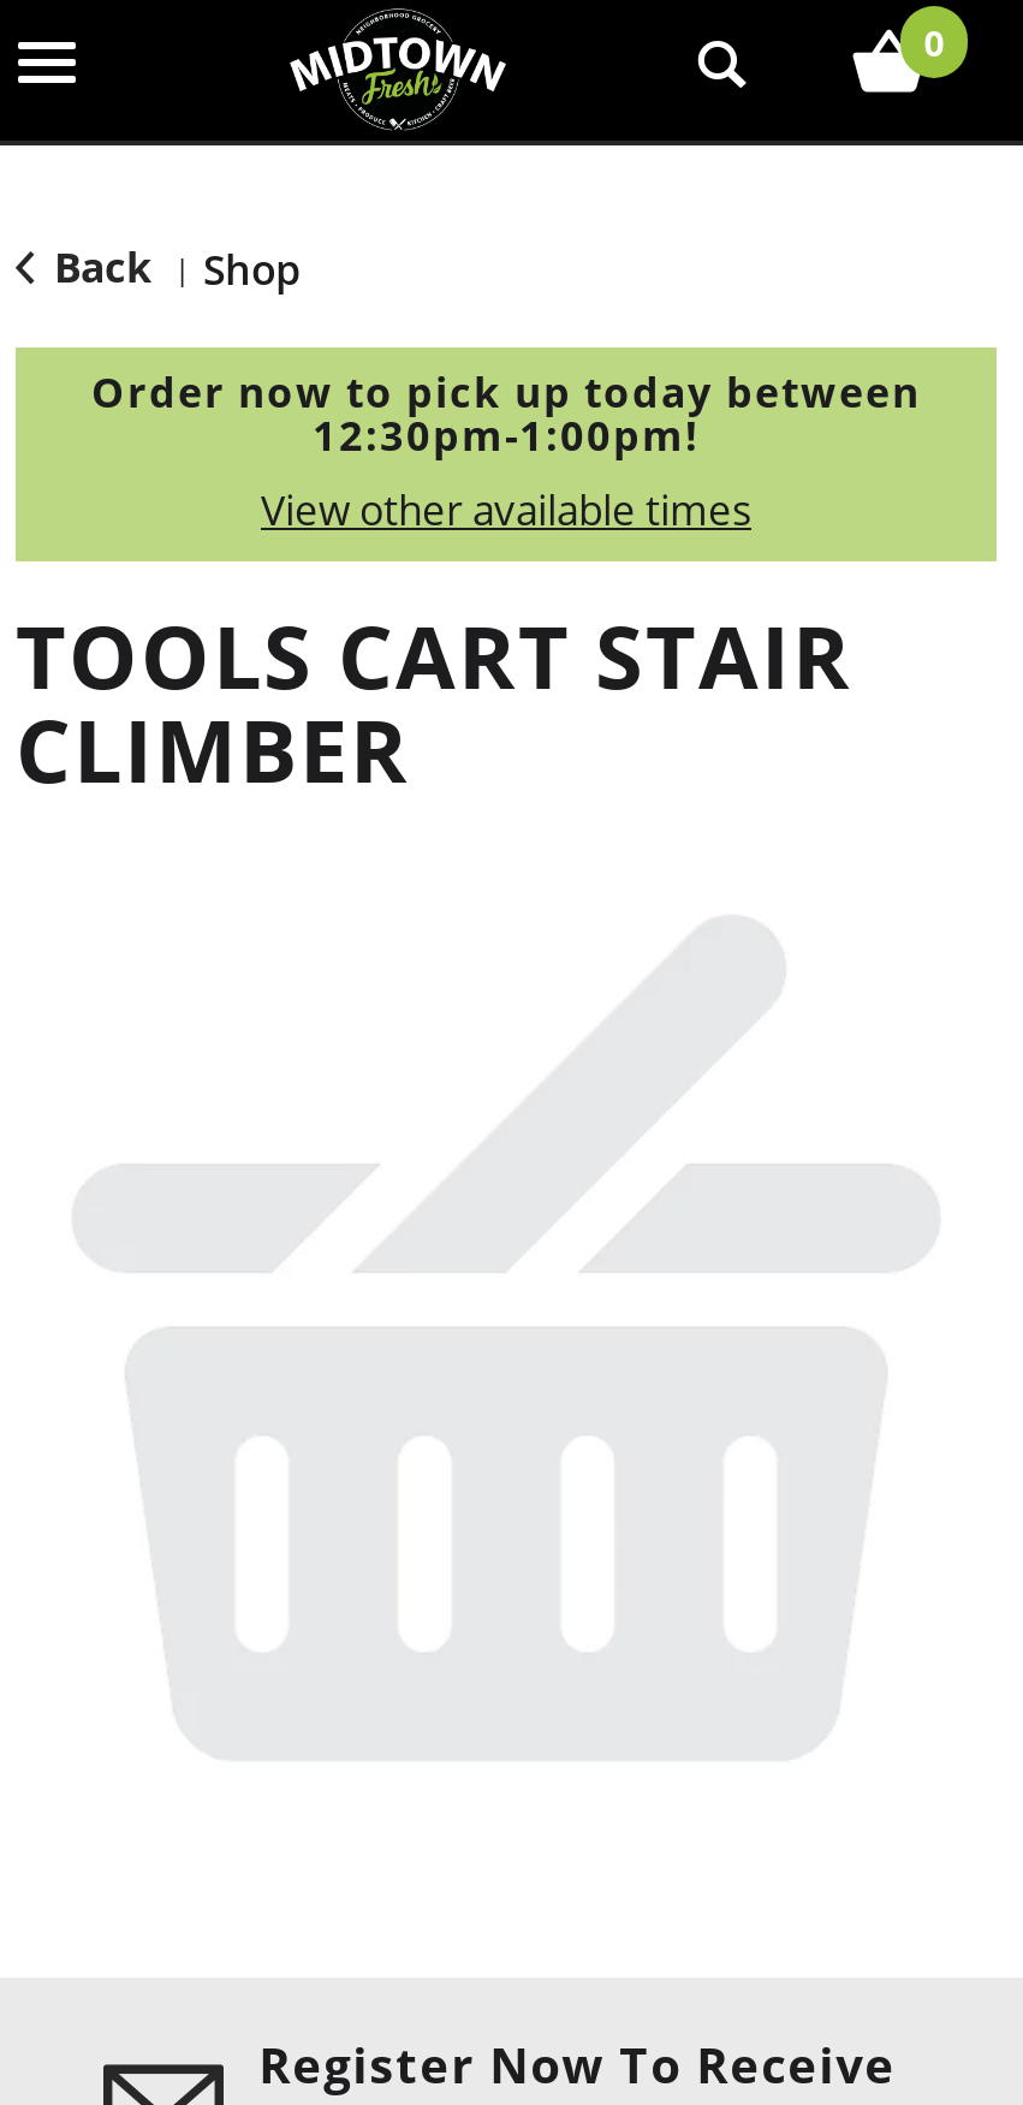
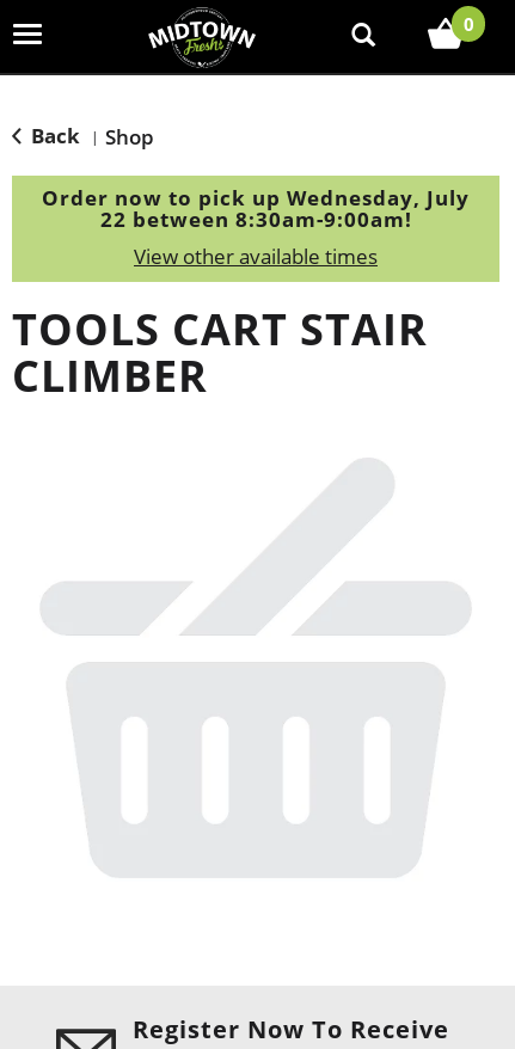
[91,364,921,463] Order now to pick up today between | 12:30pm-1:00pm! -> [42,184,470,233] Order now to pick up Wednesday, July | 22 between 8:30am-9:00am!

